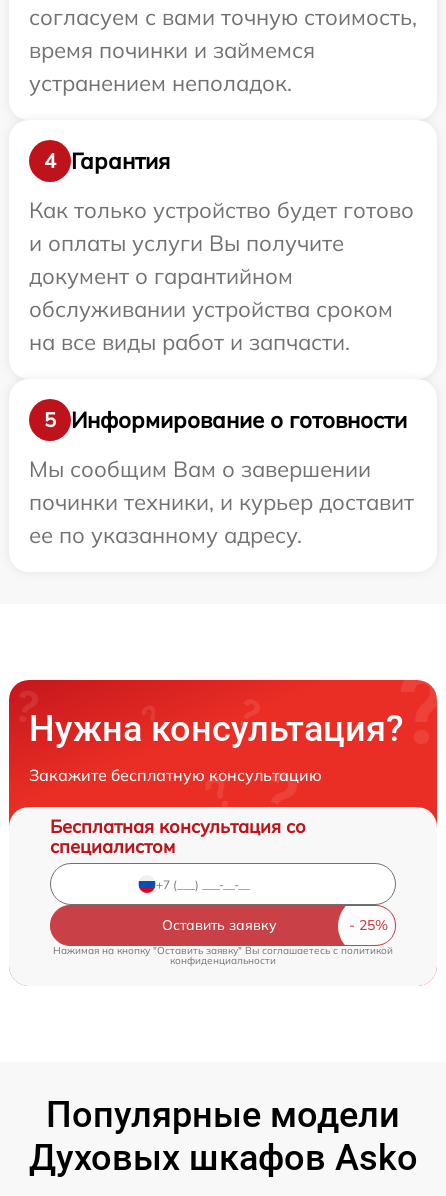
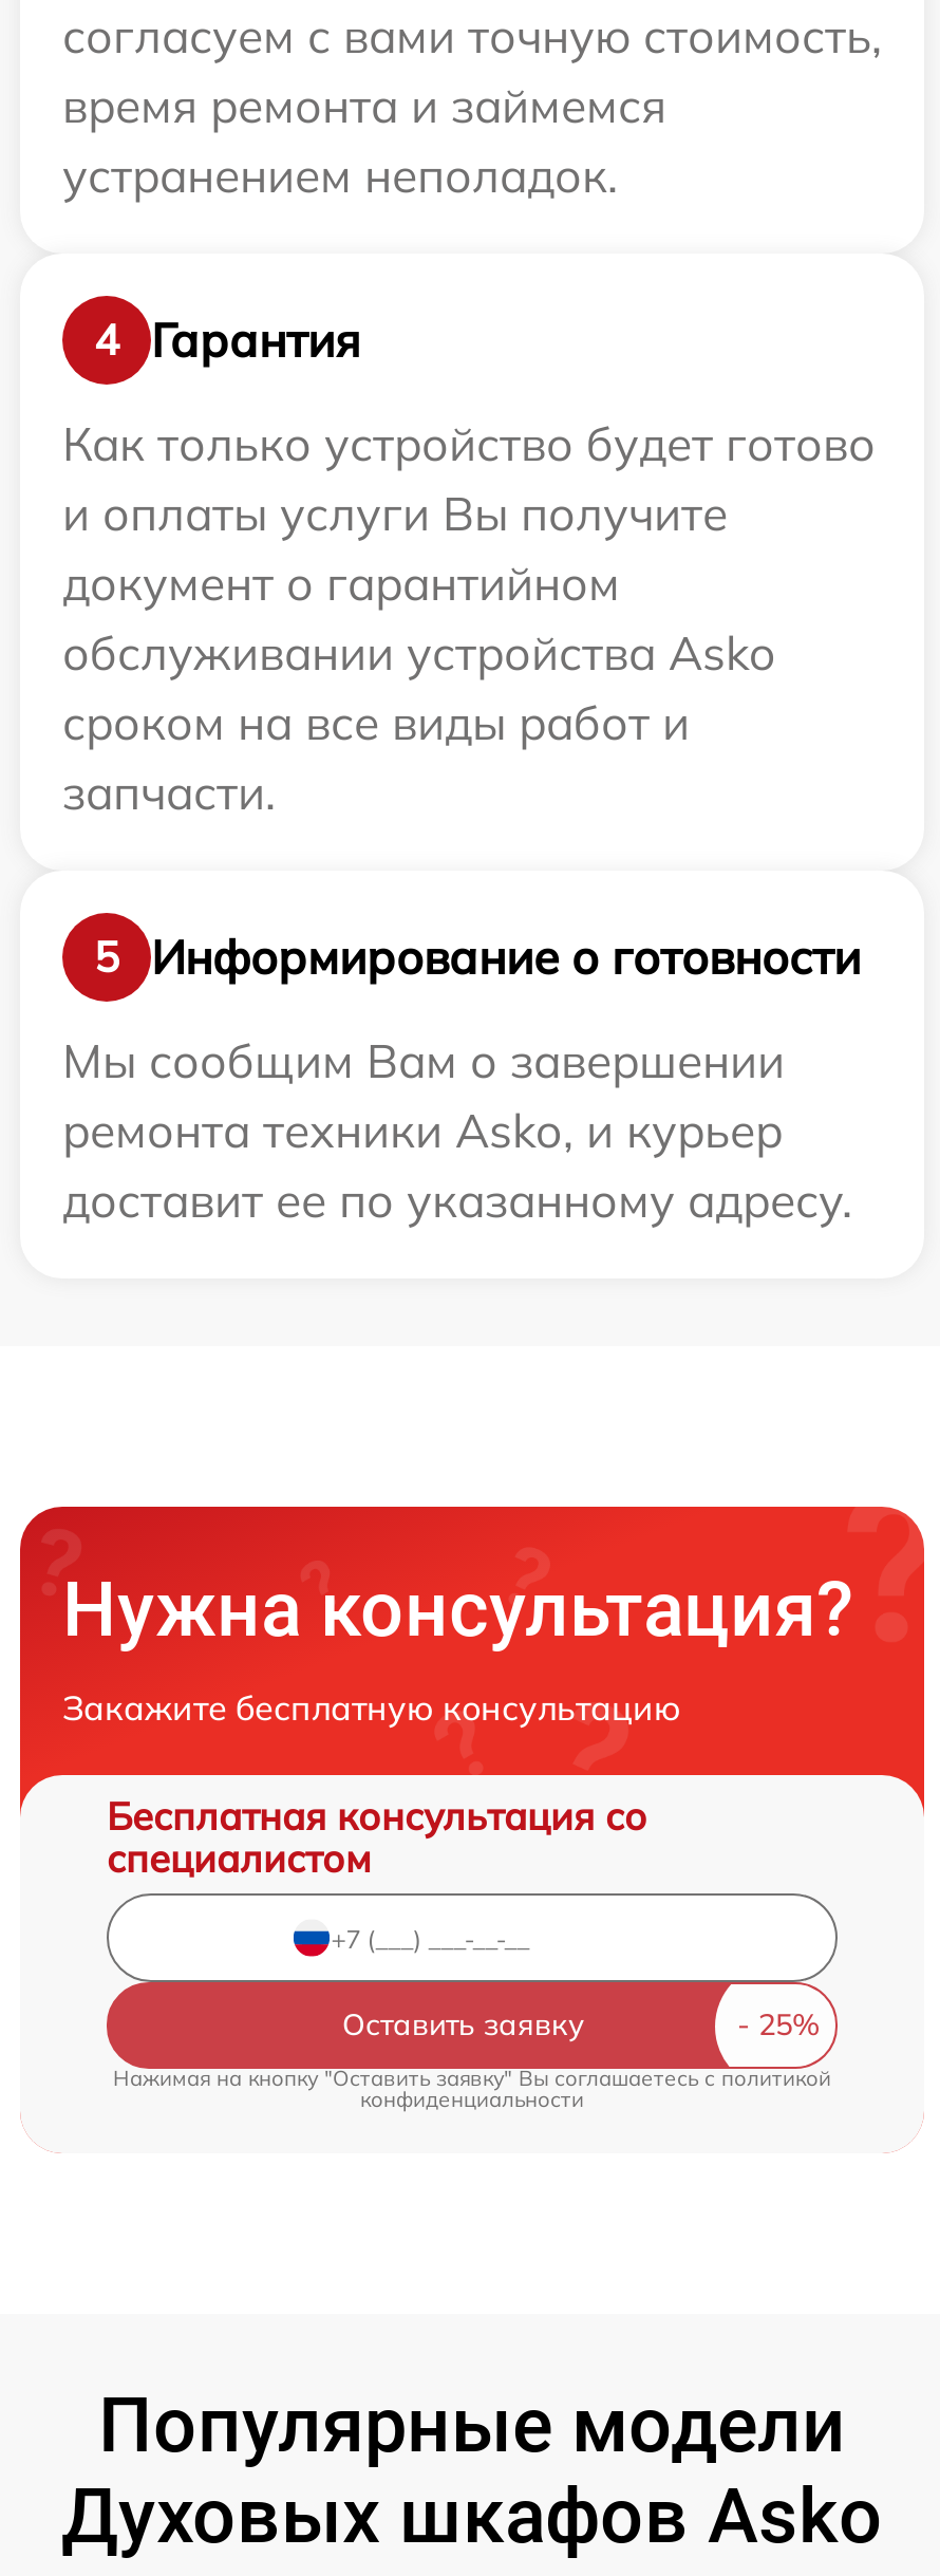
[29,36,315,64] время починки и займемся -> [62,76,666,136] время ремонта и займемся
[29,295,393,356] обслуживании устройства сроком | на все виды работ и запчасти. -> [62,624,776,822] обслуживании устройства Asko | сроком на все виды работ и | запчасти.
[29,488,414,549] починки техники, и курьер доставит | ее по указанному адресу. -> [62,1101,852,1230] ремонта техники Asko, и курьер | доставит ее по указанному адресу.

